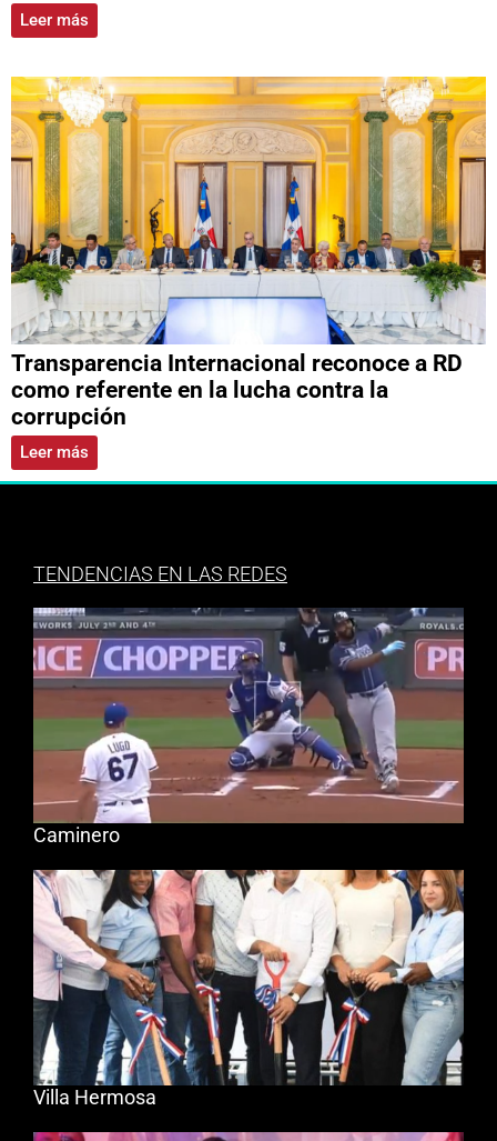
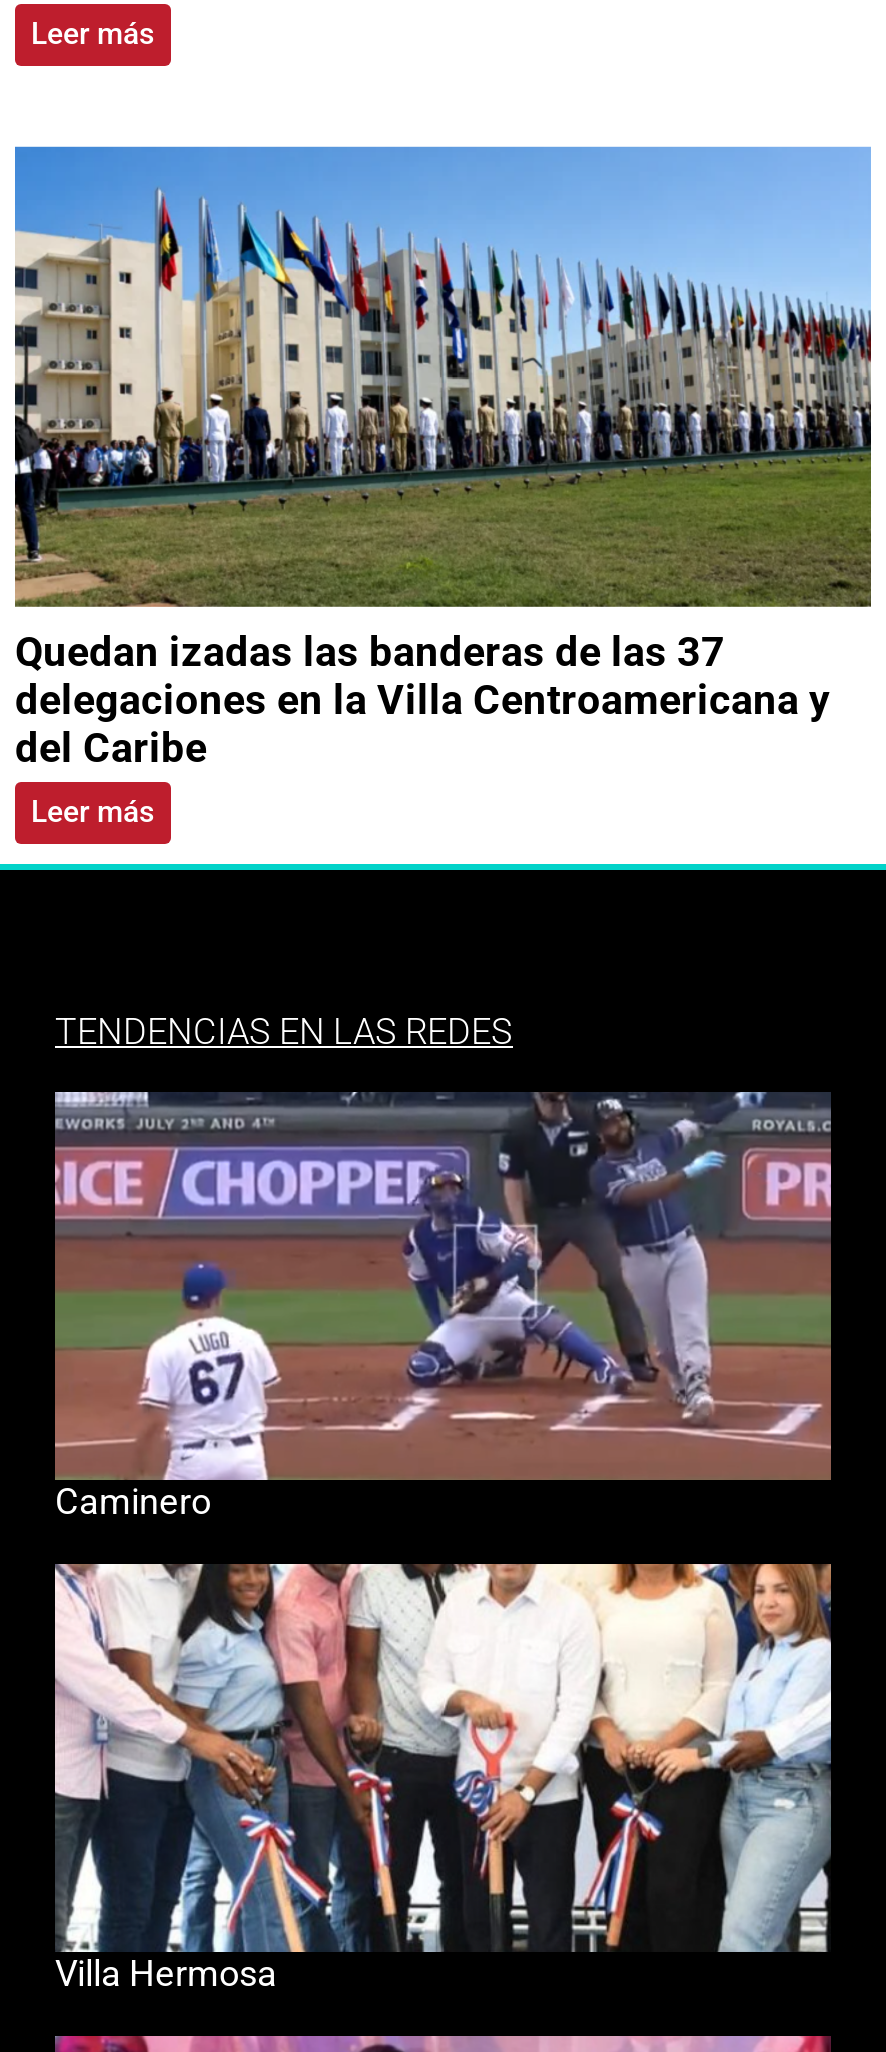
[10,76,487,430] [image] | Transparencia Internacional reconoce a RD | como referente en la lucha contra la | corrupción -> [13,136,873,771] [image] | Quedan izadas las banderas de las 37 | delegaciones en la Villa Centroamericana y | del Caribe

